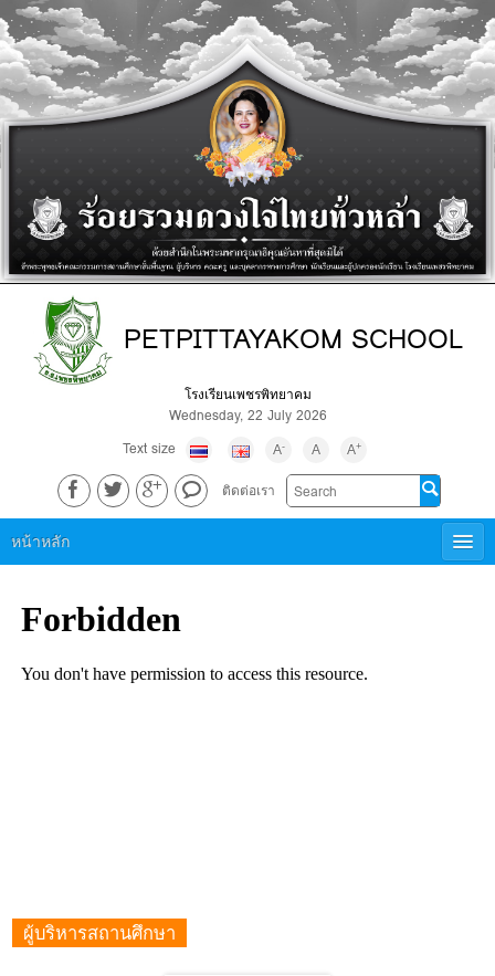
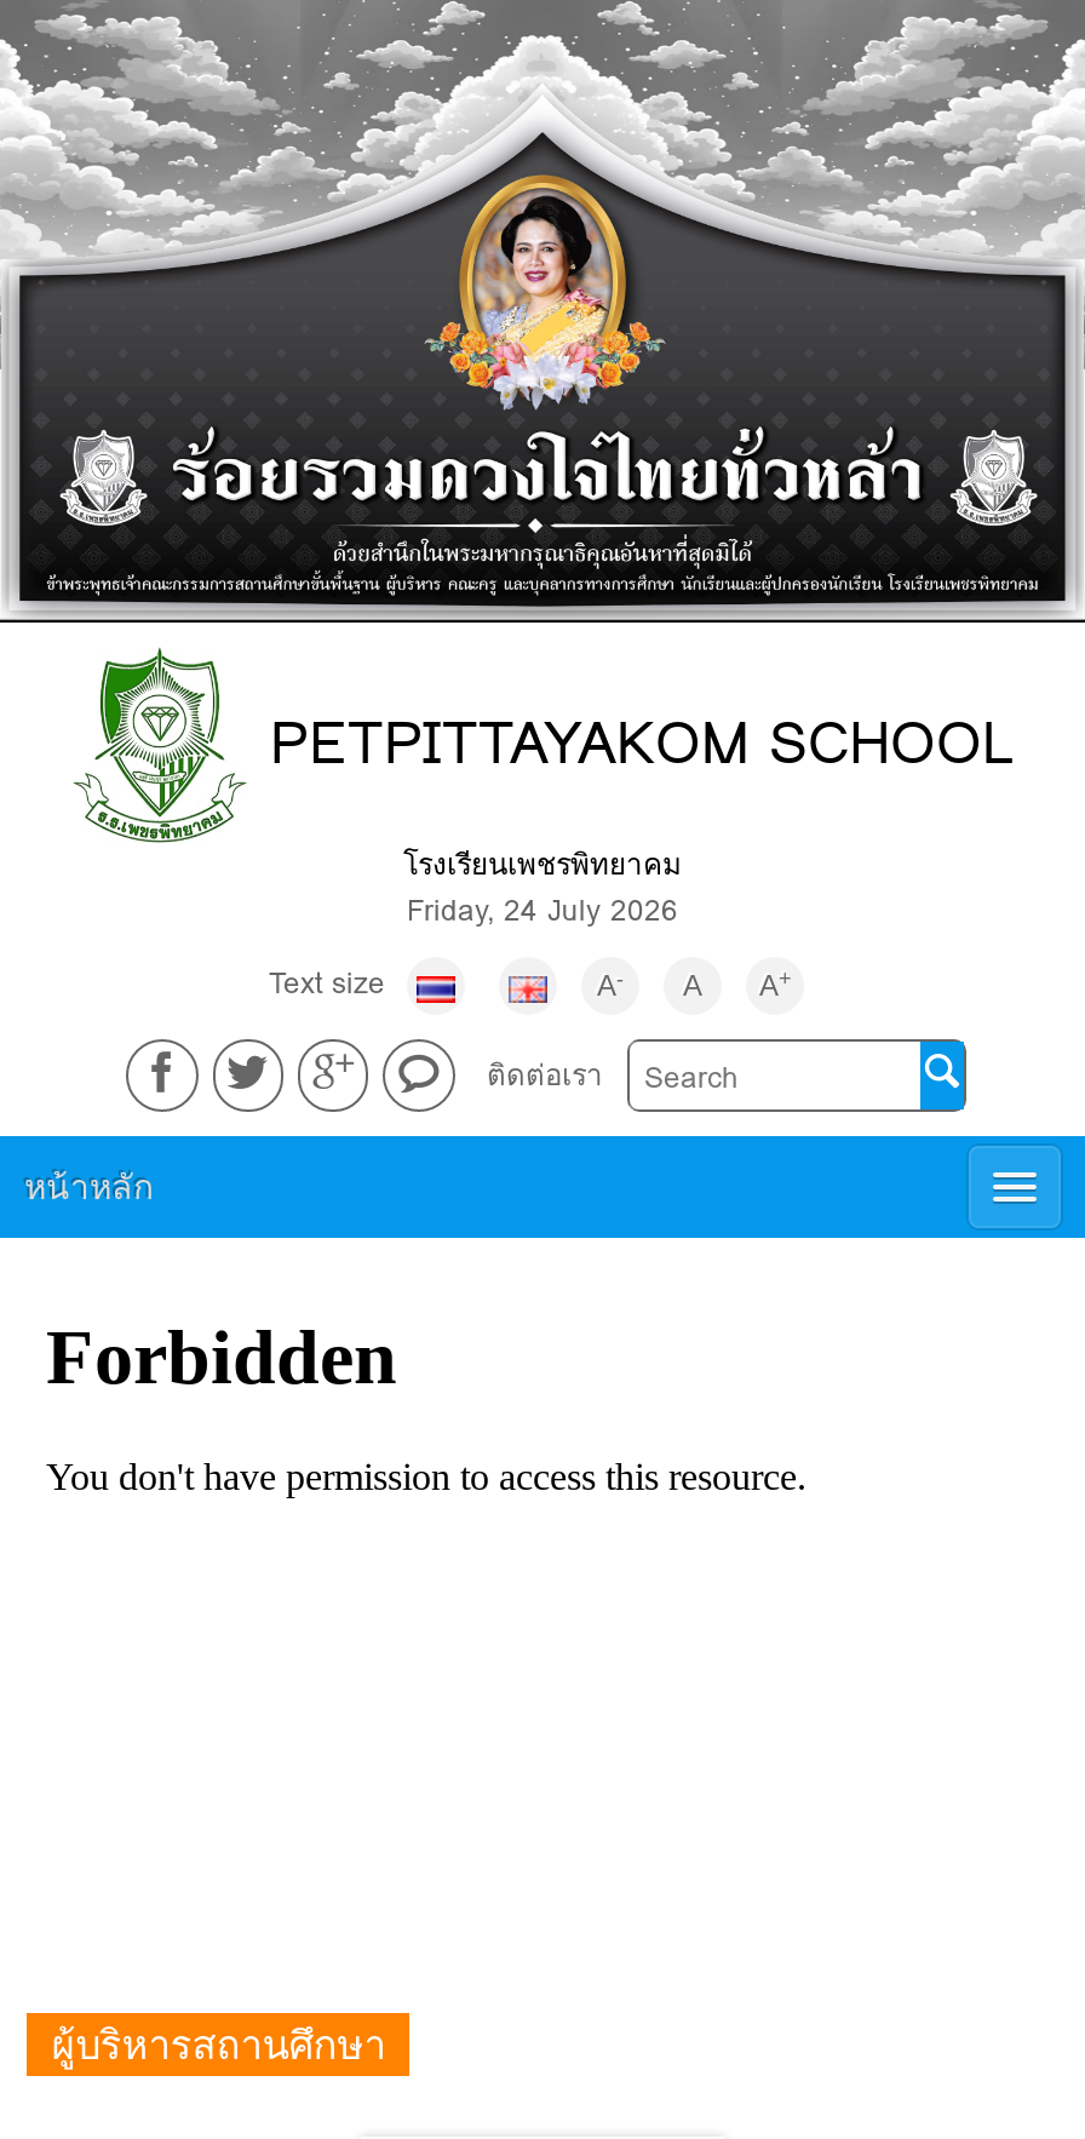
[168,405,327,426] Wednesday, 22 July 2026 -> [407,888,678,934] Friday, 24 July 2026

